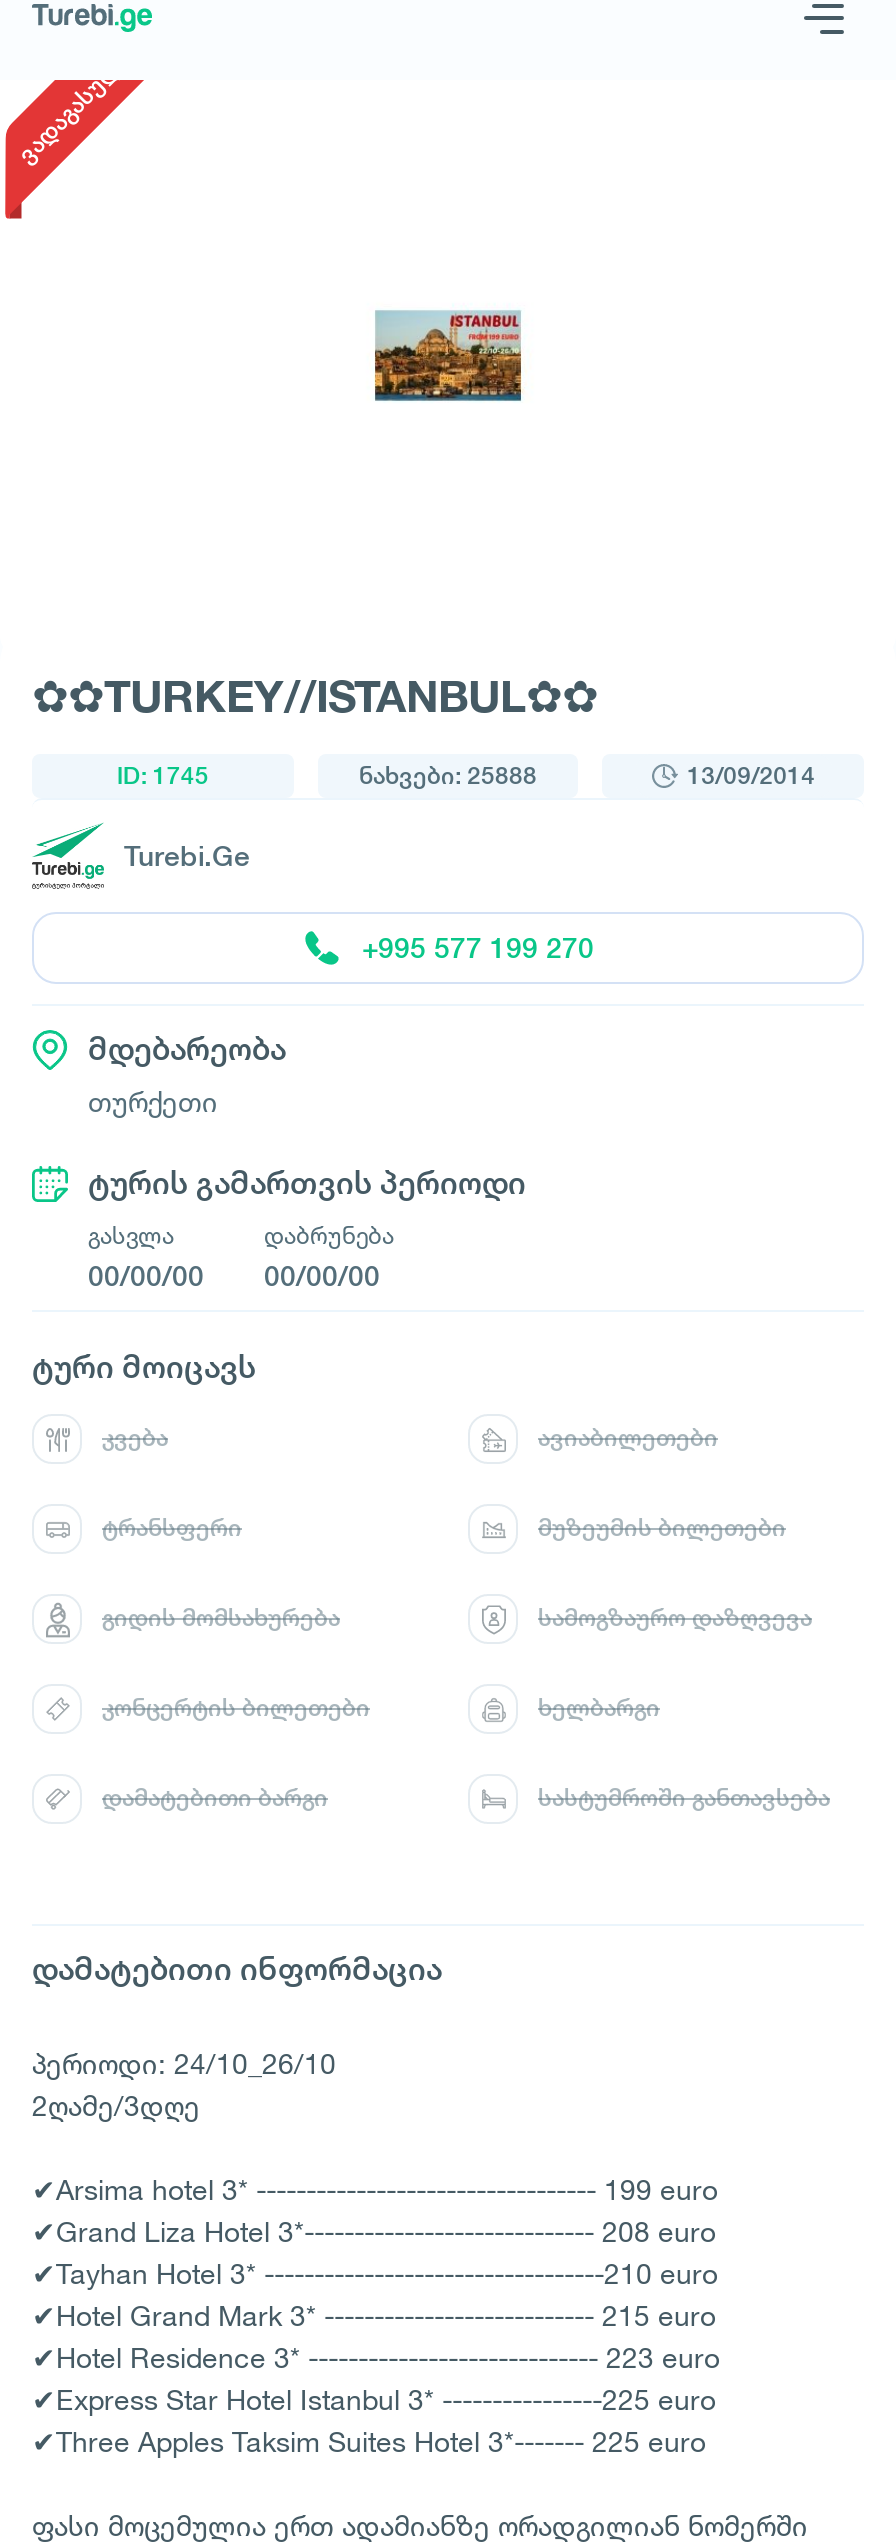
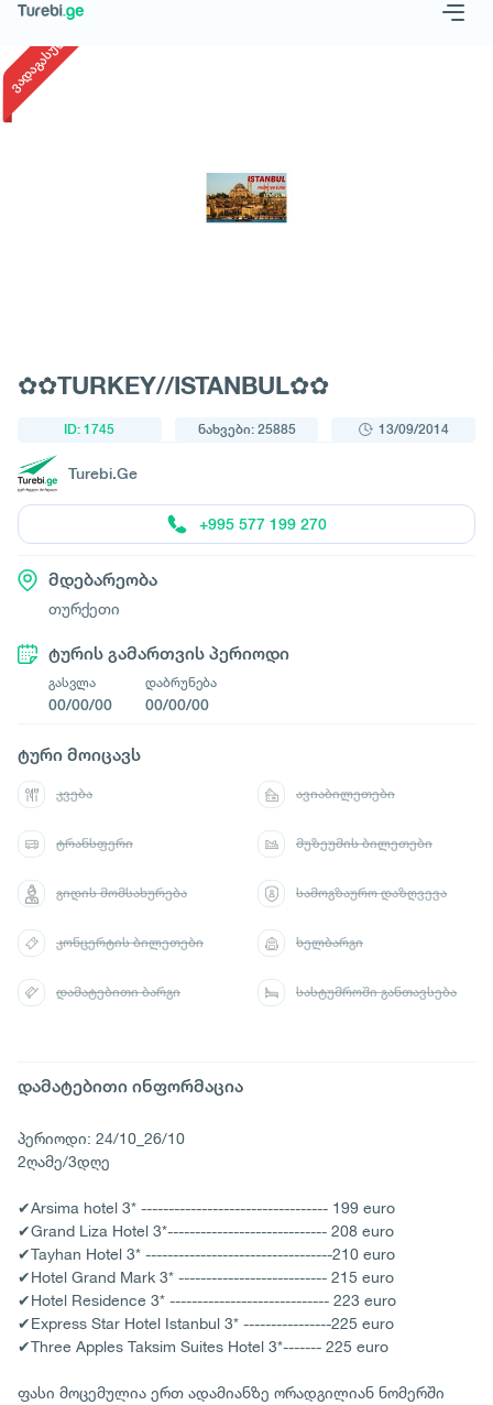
[359,762,537,790] ნახვები: 25888 -> [198,422,295,437] ნახვები: 25885

